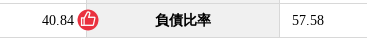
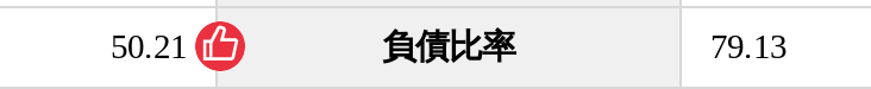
[42,12,74,28] 40.84 -> [111,27,187,65] 50.21
[292,12,324,28] 57.58 -> [710,27,787,65] 79.13

